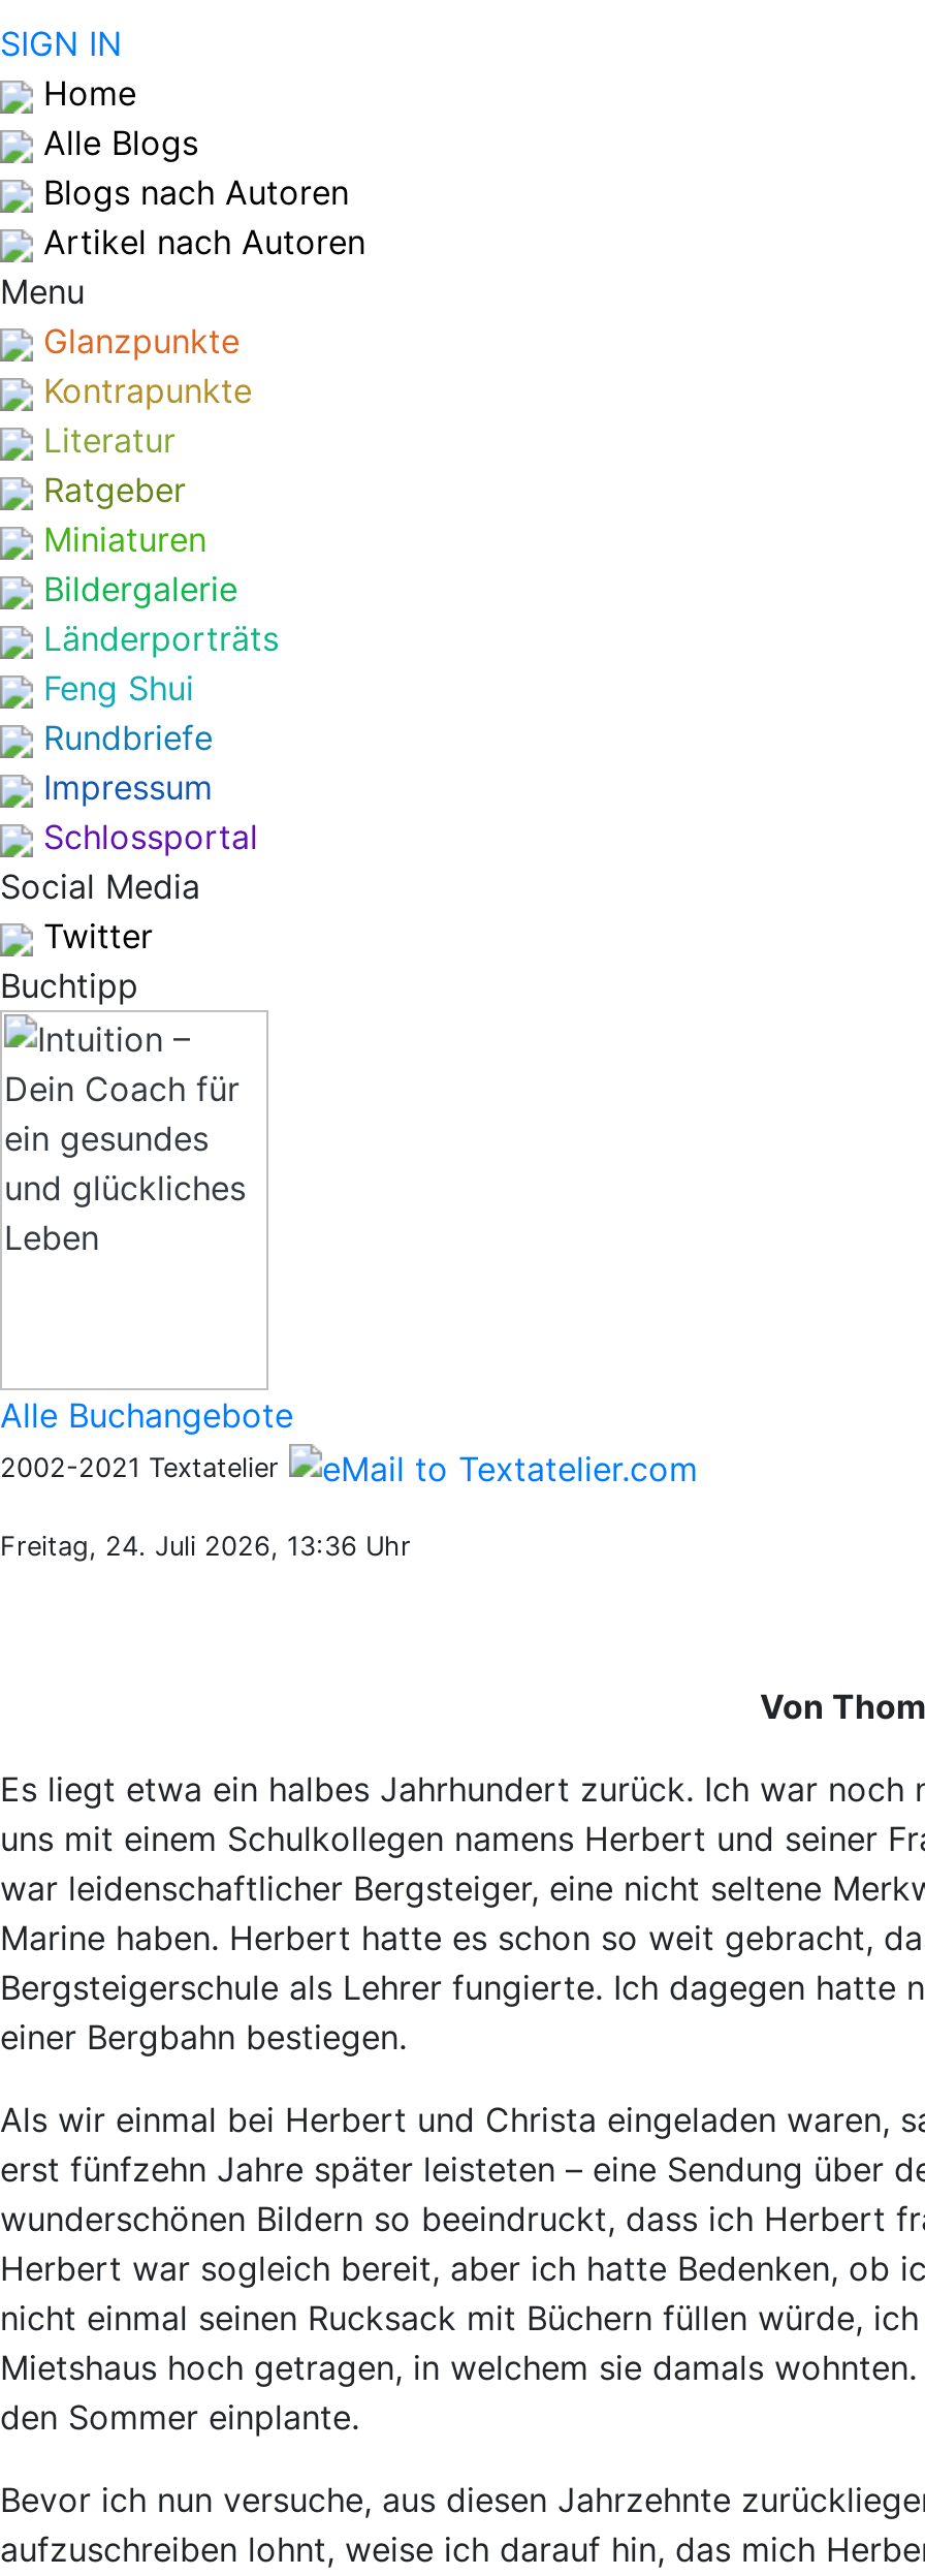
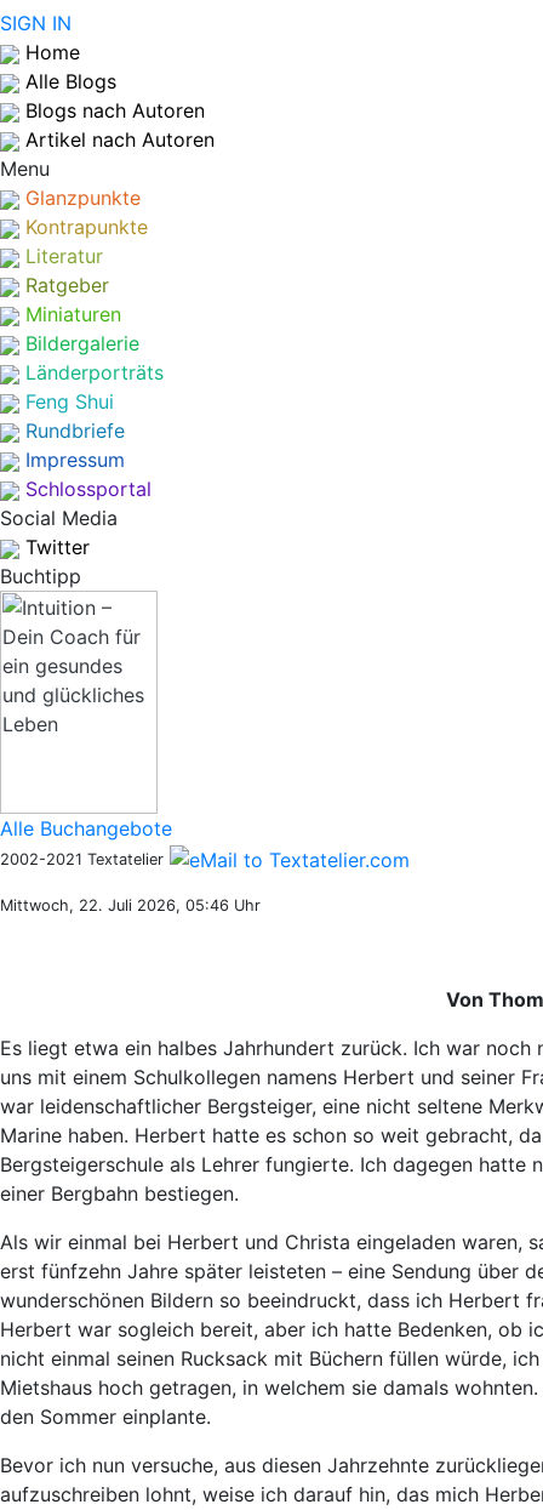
[0,1530,411,1561] Freitag, 24. Juli 2026, 13:36 Uhr -> [0,896,261,914] Mittwoch, 22. Juli 2026, 05:46 Uhr

